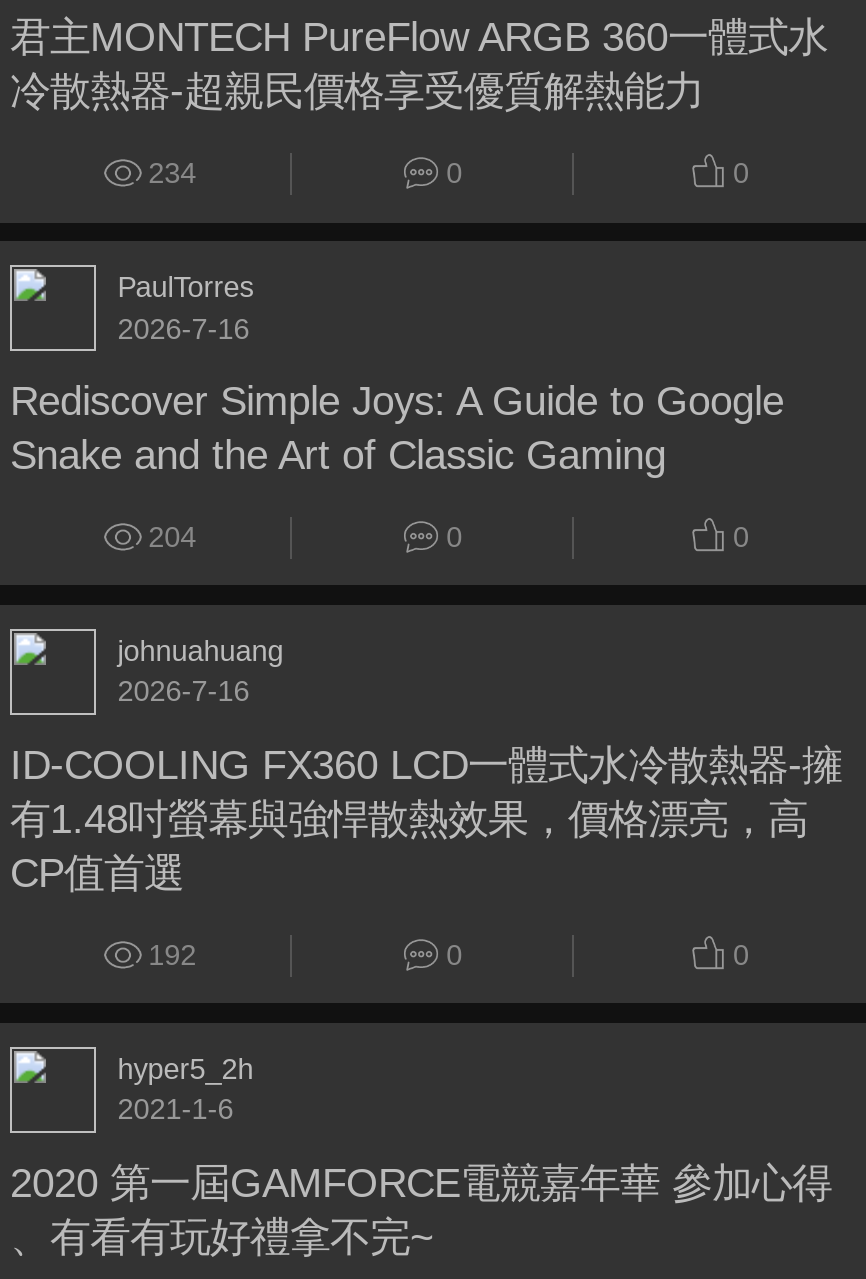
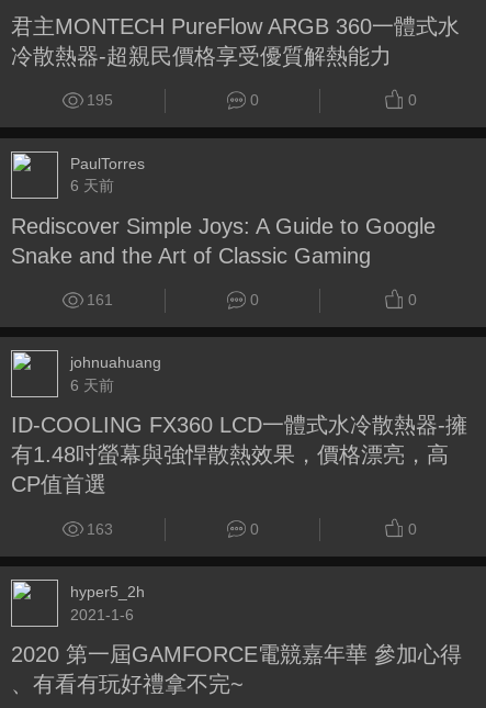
[148,157,196,189] 234 -> [87,92,113,109] 195
[117,312,249,344] 2026-7-16 -> [70,177,114,194] 6 天前
[148,520,196,552] 204 -> [87,291,113,309] 161
[117,676,249,708] 2026-7-16 -> [70,376,114,394] 6 天前
[148,938,196,970] 192 -> [87,520,113,538] 163

